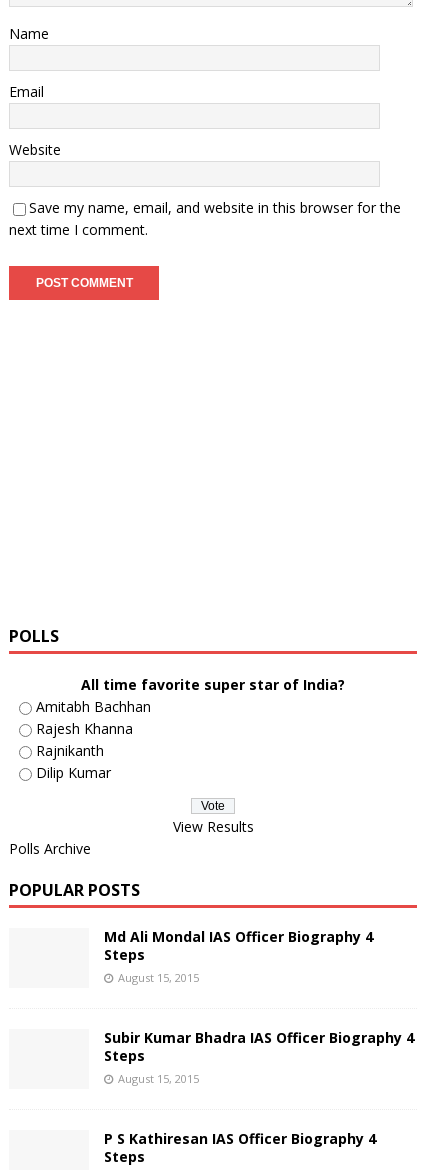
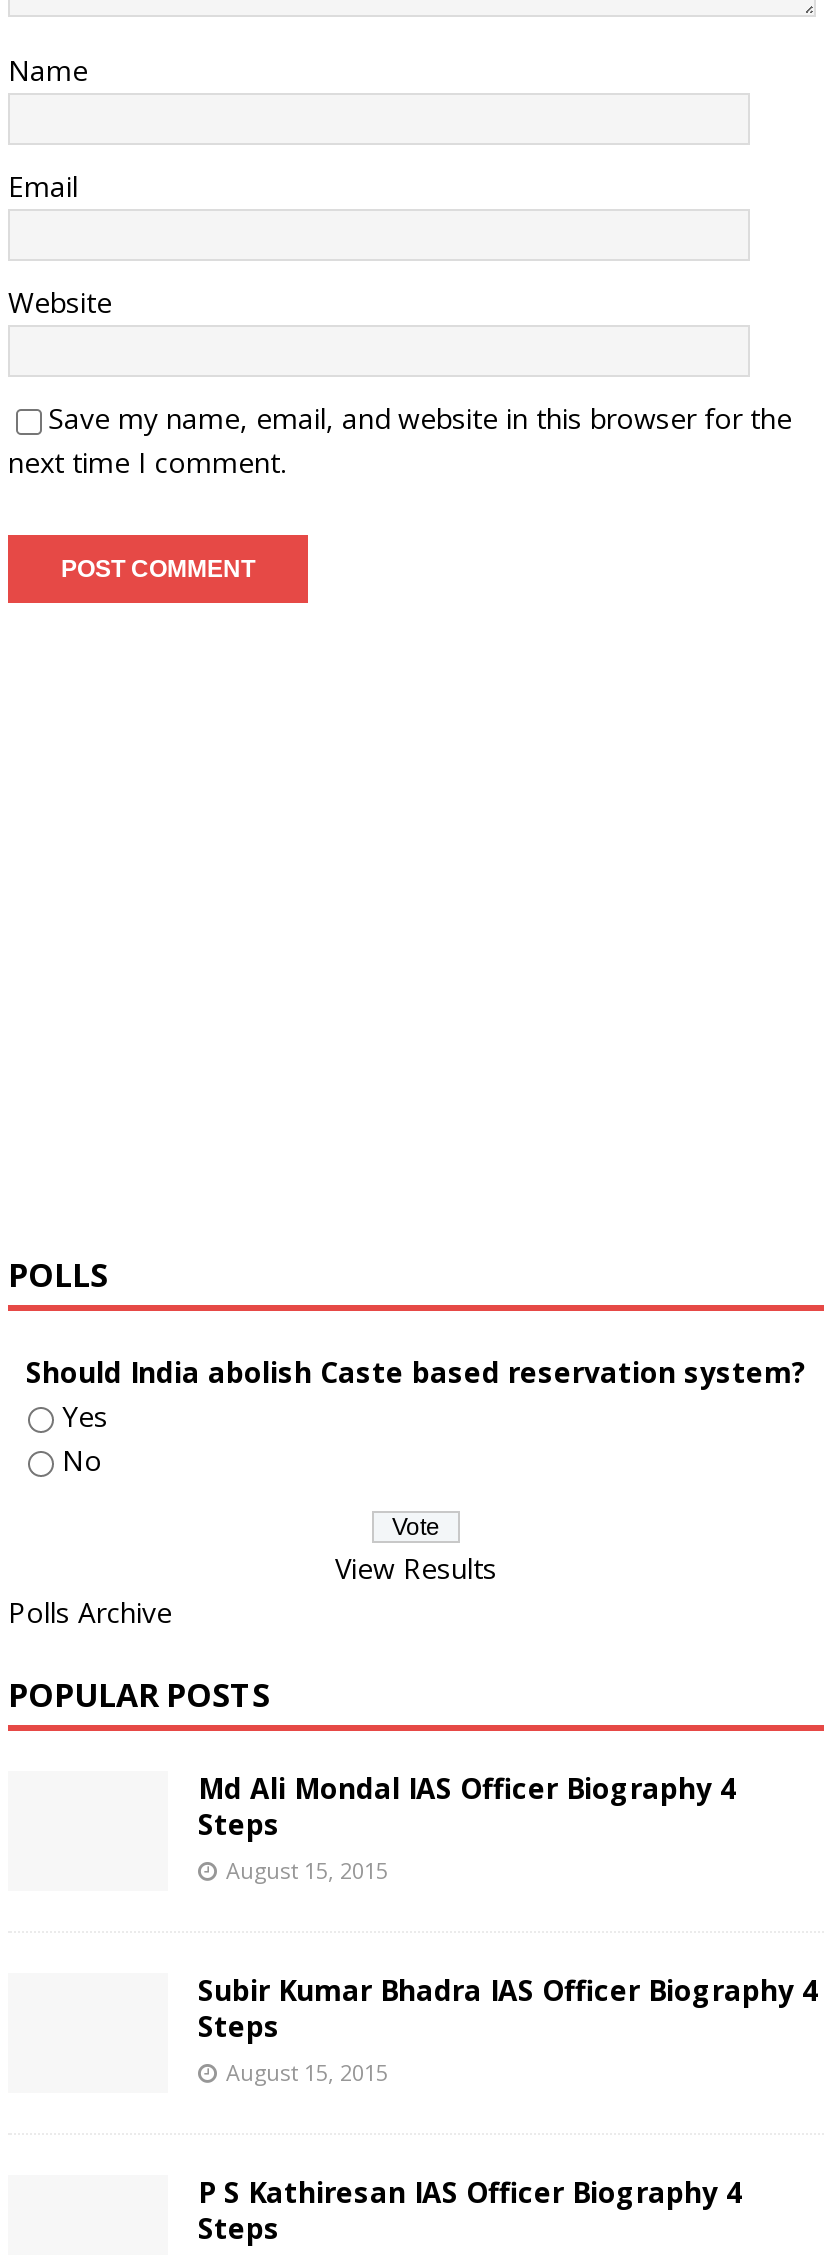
[36,675,345,782] All time favorite super star of India? | Amitabh Bachhan | Rajesh Khanna | Rajnikanth | Dilip Kumar -> [26,1353,806,1479] Should India abolish Caste based reservation system? | Yes | No

